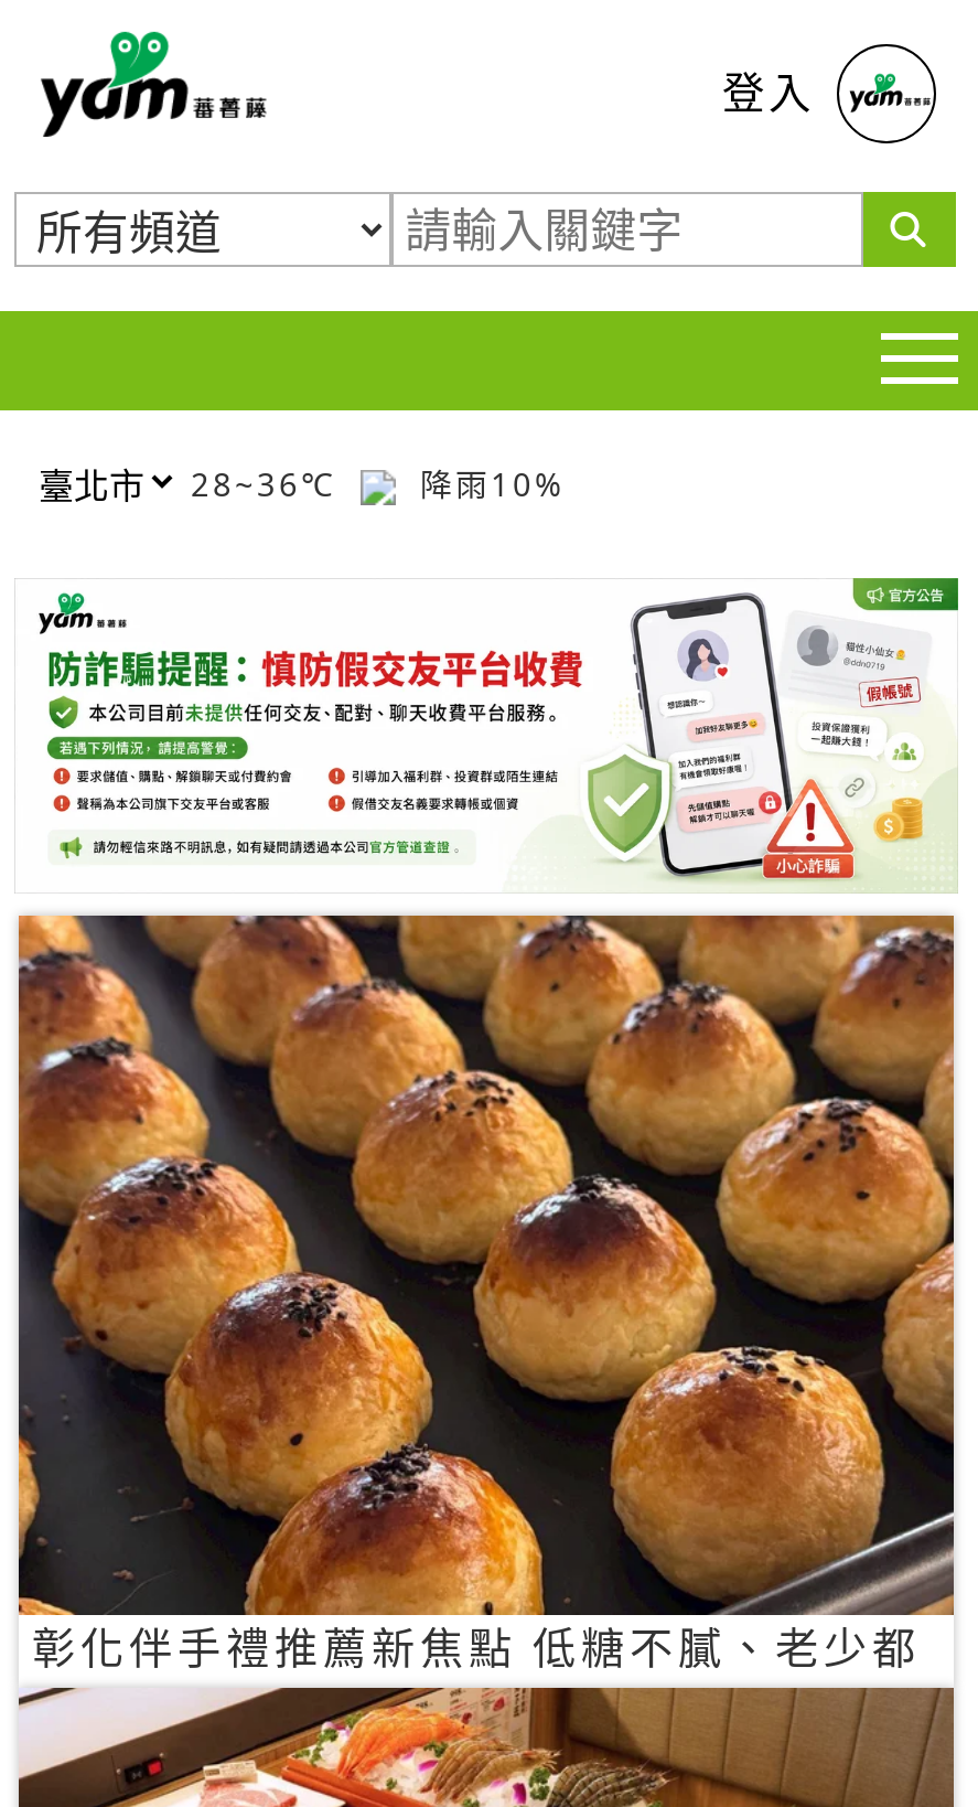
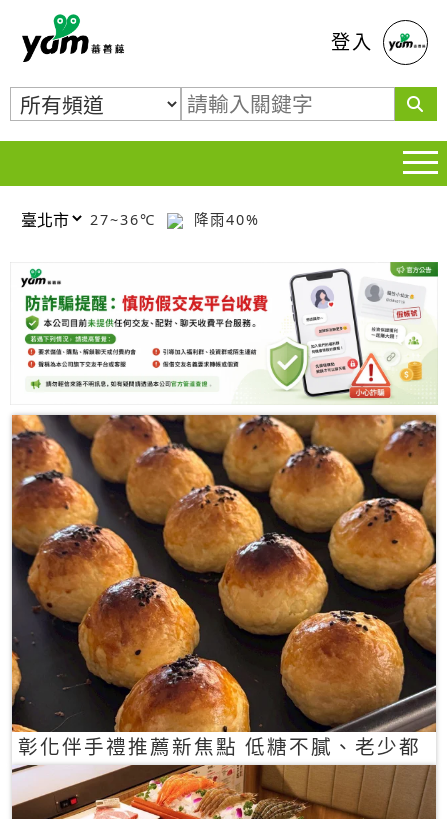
[191,462,350,504] 28~36℃ -> [90,209,162,228] 27~36℃
[407,462,566,504] 降雨10% -> [188,209,260,228] 降雨40%

